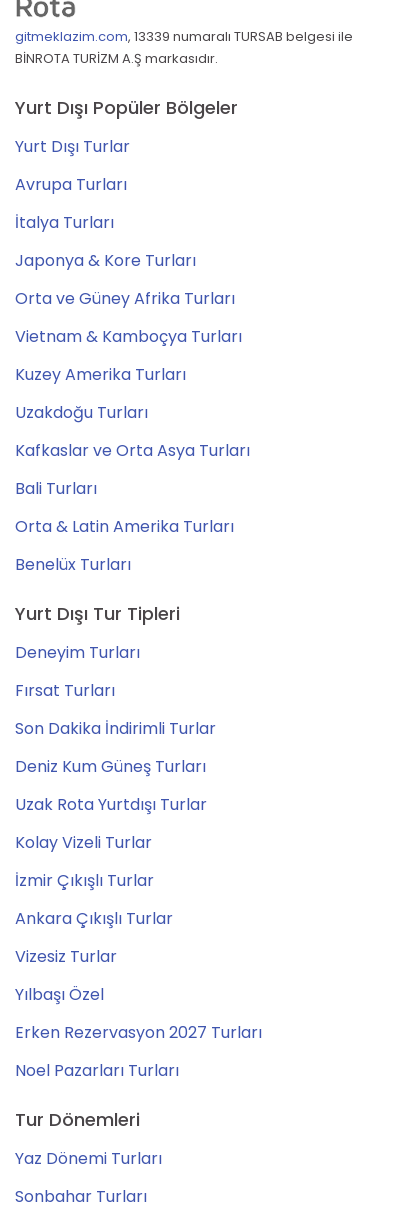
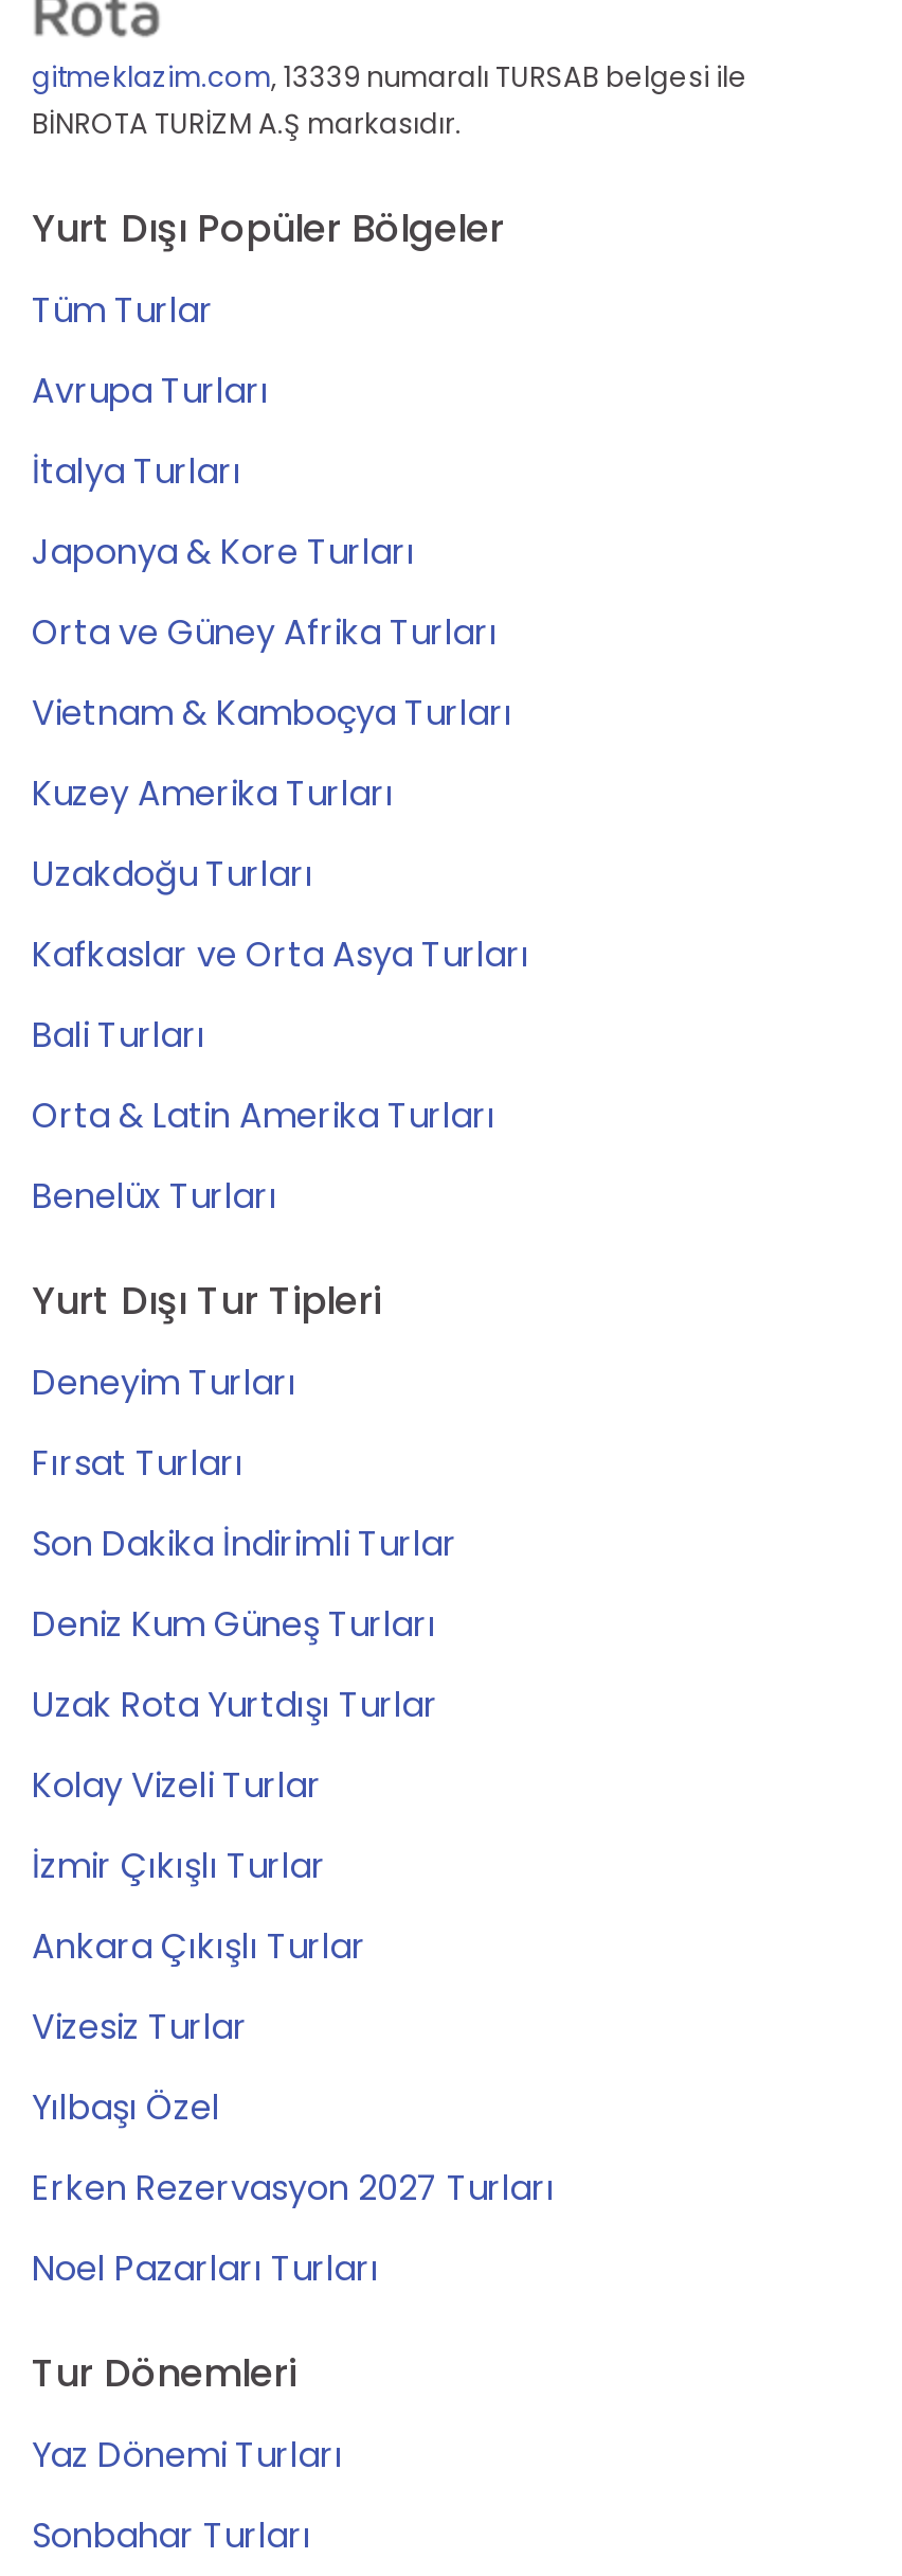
[15,135,130,158] Yurt Dışı Turlar -> [32,286,214,335] Tüm Turlar

